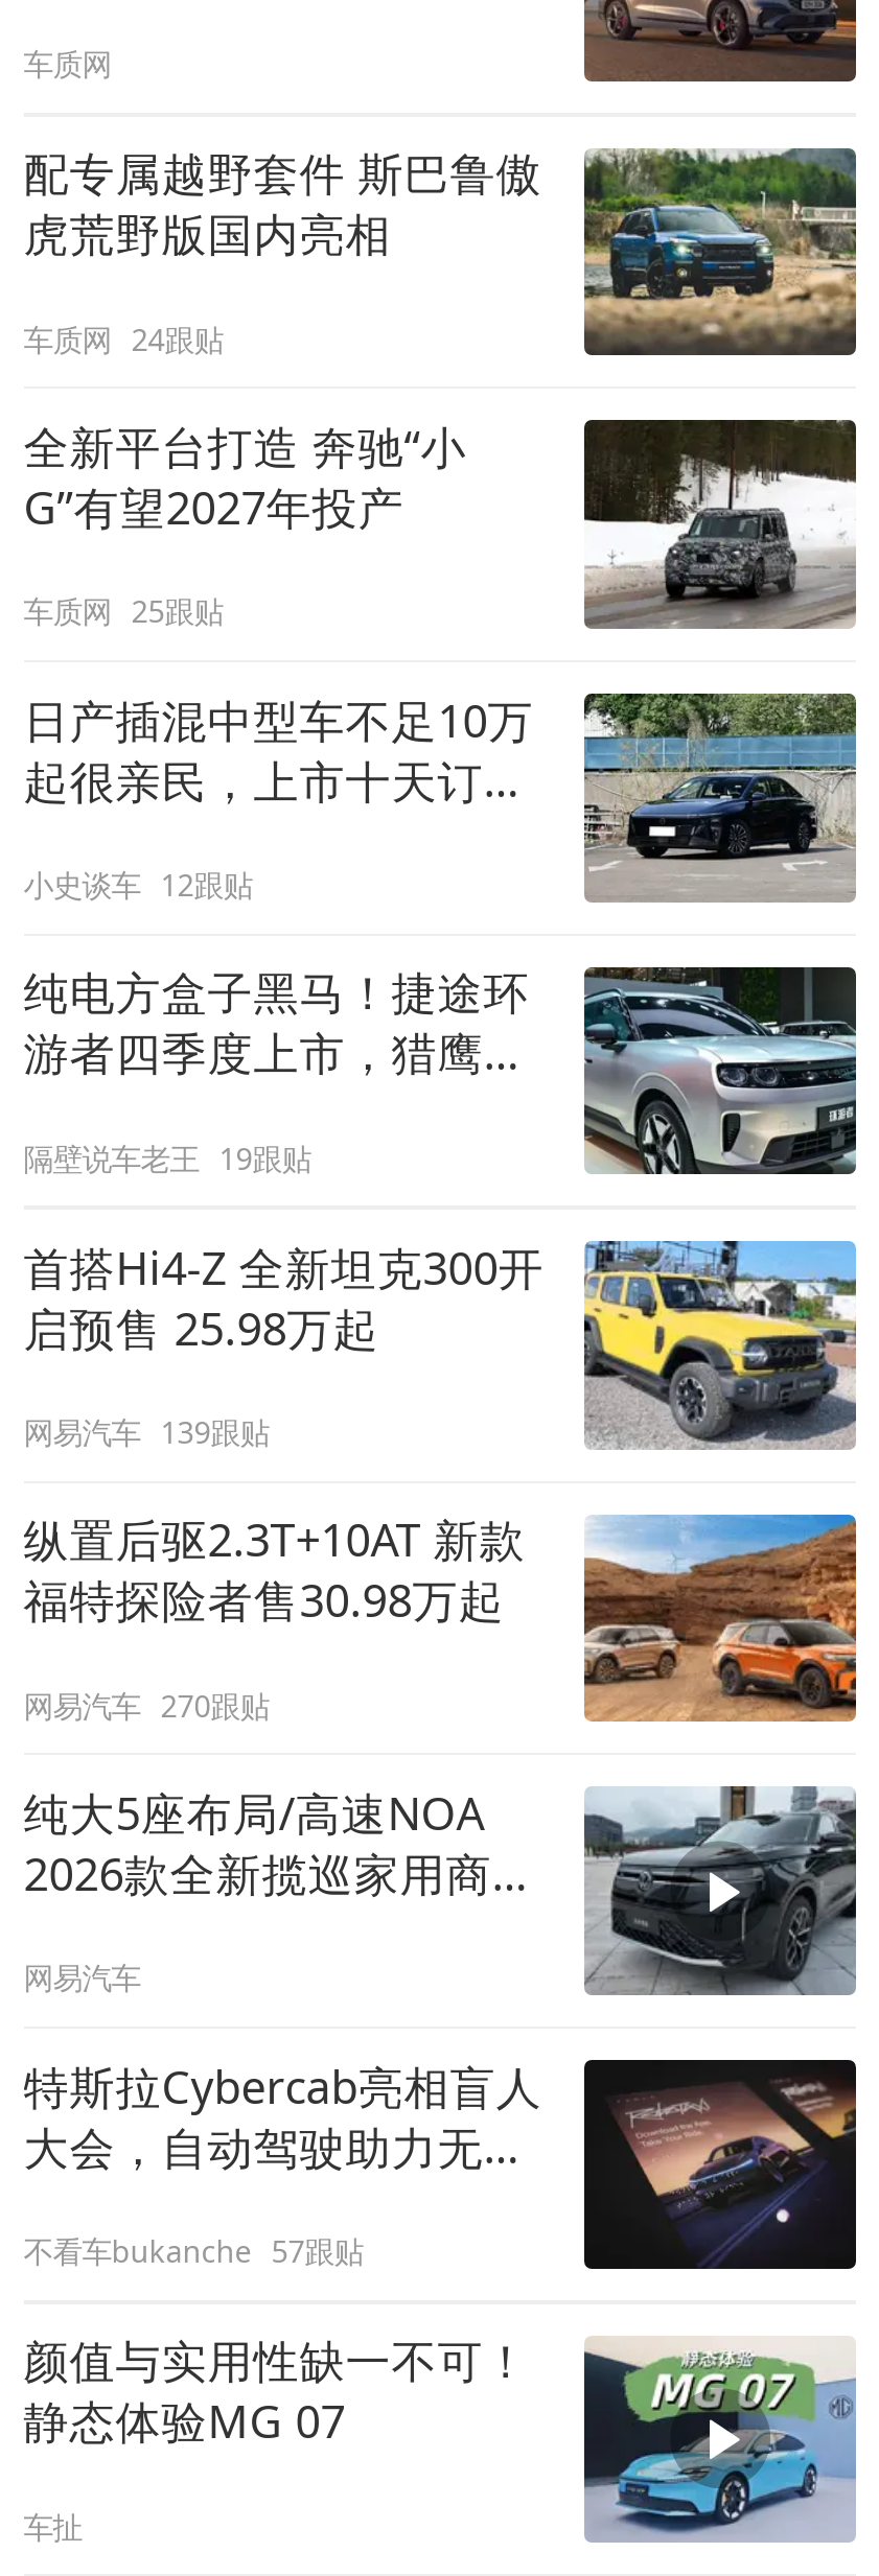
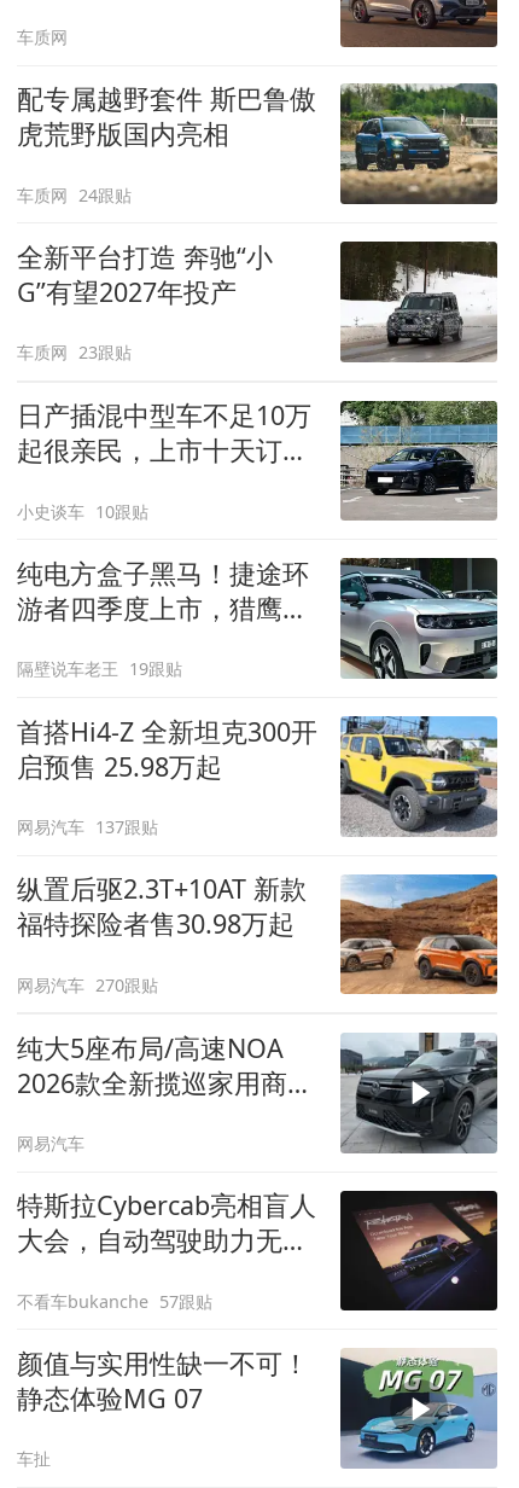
[23,592,223,631] 车质网 25跟贴 -> [17,341,132,364] 车质网 23跟贴
[23,865,253,904] 小史谈车 12跟贴 -> [17,500,149,523] 小史谈车 10跟贴
[23,1412,269,1452] 网易汽车 139跟贴 -> [17,815,158,838] 网易汽车 137跟贴

